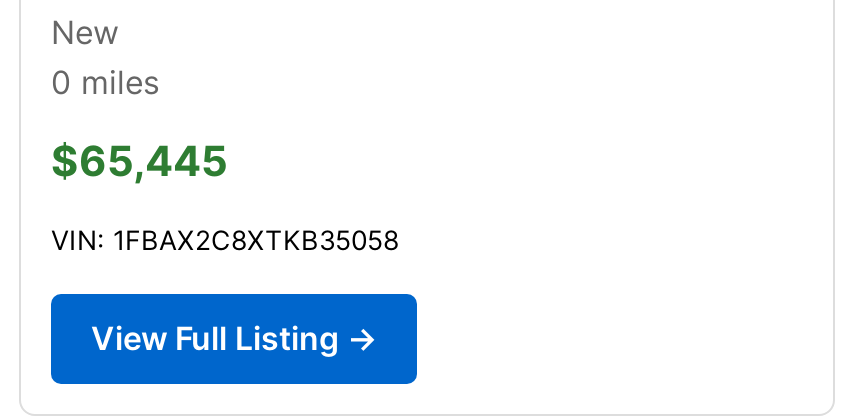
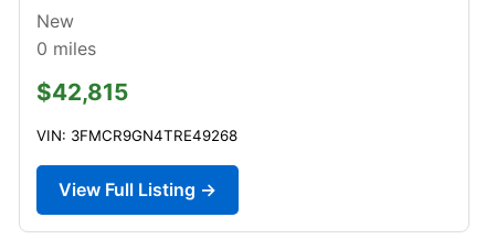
[51,136,227,186] $65,445 -> [36,78,128,106] $42,815
[51,224,399,256] VIN: 1FBAX2C8XTKB35058 -> [36,127,237,144] VIN: 3FMCR9GN4TRE49268

